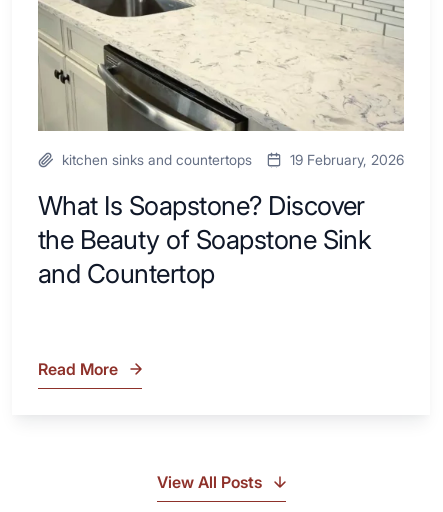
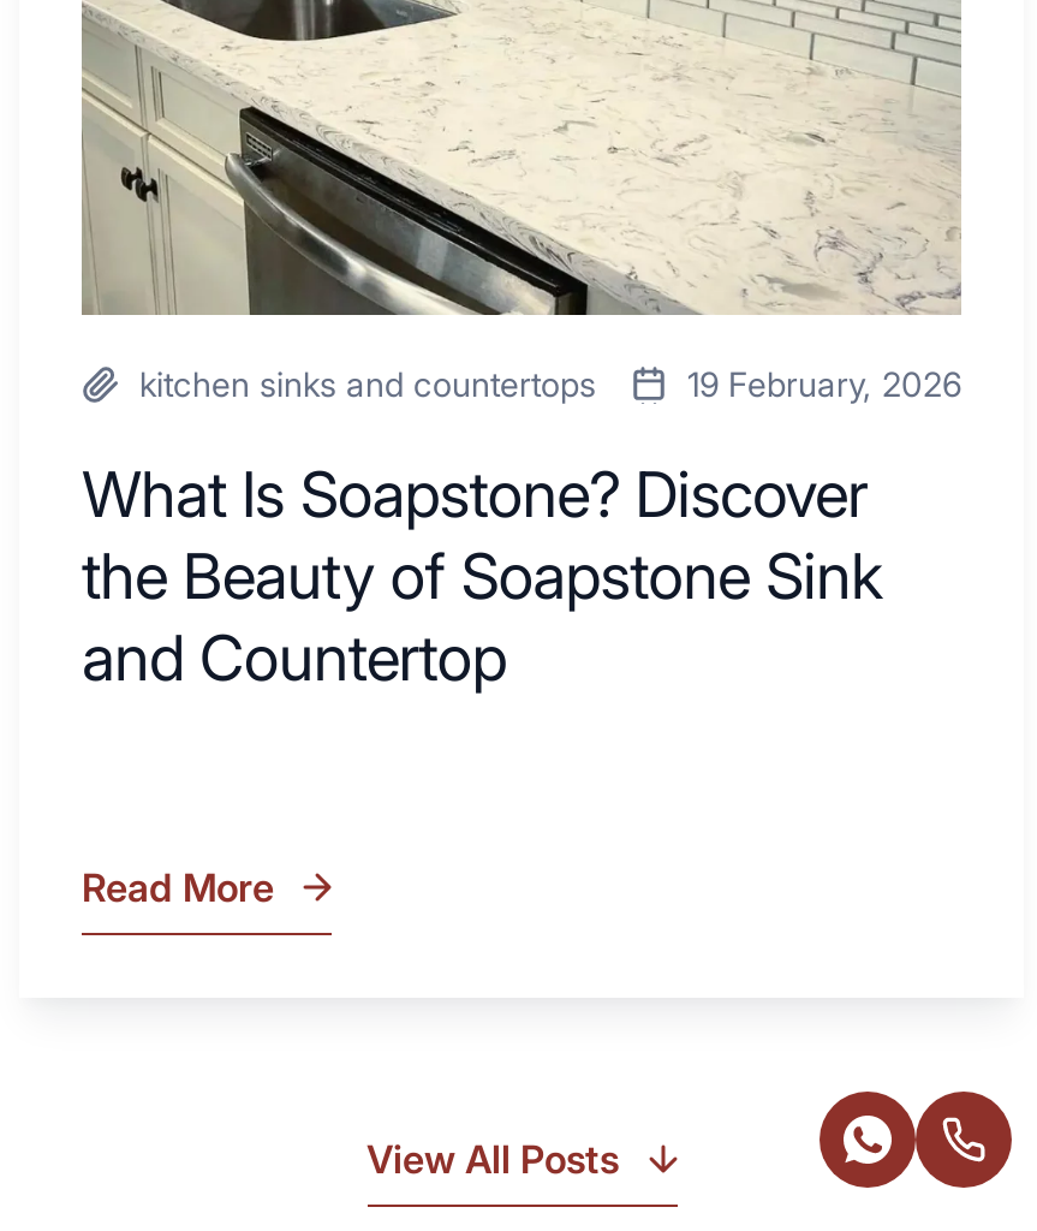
none -> [817,1089,1014,1190] [image]

